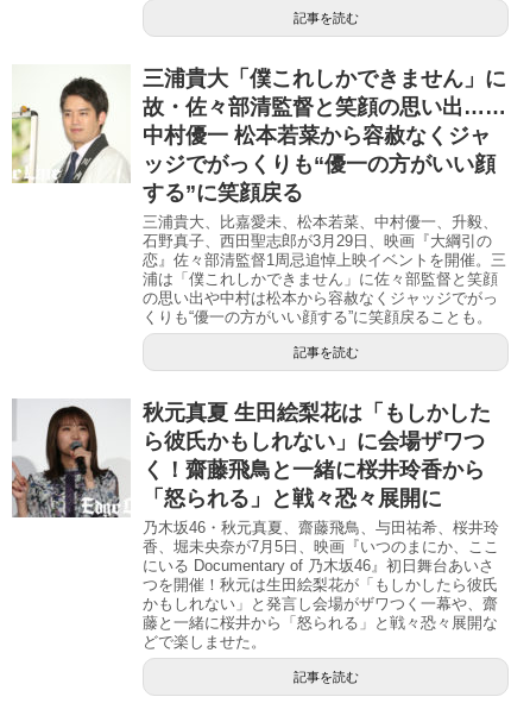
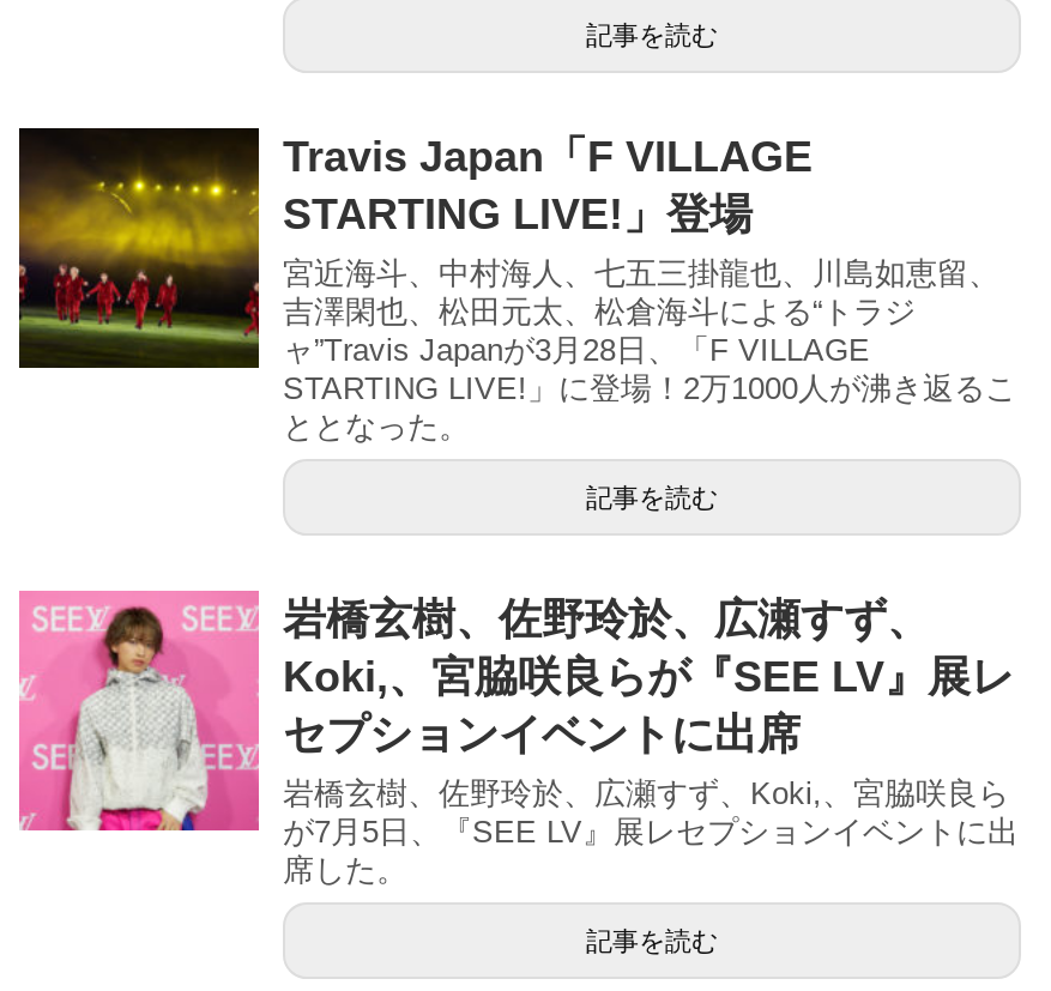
[11,66,506,326] [image] | 三浦貴大「僕これしかできません」に | 故・佐々部清監督と笑顔の思い出…… | 中村優一 松本若菜から容赦なくジャ | ッジでがっくりも“優一の方がいい顔 | する”に笑顔戻る | 三浦貴大、比嘉愛未、松本若菜、中村優一、升毅、 | 石野真子、西田聖志郎が3月29日、映画『大綱引の | 恋』佐々部清監督1周忌追悼上映イベントを開催。三 | 浦は「僕これしかできません」に佐々部監督と笑顔 | の思い出や中村は松本から容赦なくジャッジでがっ | くりも“優一の方がいい顔する”に笑顔戻ることも。 -> [17,125,1016,445] [image] | Travis Japan「F VILLAGE | STARTING LIVE!」登場 | 宮近海斗、中村海人、七五三掛龍也、川島如恵留、 | 吉澤閑也、松田元太、松倉海斗による“トラジ | ャ”Travis Japanが3月28日、「F VILLAGE | STARTING LIVE!」に登場！2万1000人が沸き返るこ | ととなった。
[11,398,499,650] [image] | 秋元真夏 生田絵梨花は「もしかした | ら彼氏かもしれない」に会場ザワつ | く！齋藤飛鳥と一緒に桜井玲香から | 「怒られる」と戦々恐々展開に | 乃木坂46・秋元真夏、齋藤飛鳥、与田祐希、桜井玲 | 香、堀未央奈が7月5日、映画『いつのまにか、ここ | にいる Documentary of 乃木坂46』初日舞台あいさ | つを開催！秋元は生田絵梨花が「もしかしたら彼氏 | かもしれない」と発言し会場がザワつく一幕や、齋 | 藤と一緒に桜井から「怒られる」と戦々恐々展開な | どで楽しませた。 -> [19,590,1019,889] [image] | 岩橋玄樹、佐野玲於、広瀬すず、 | Koki,、宮脇咲良らが『SEE LV』展レ | セプションイベントに出席 | 岩橋玄樹、佐野玲於、広瀬すず、Koki,、宮脇咲良ら | が7月5日、『SEE LV』展レセプションイベントに出 | 席した。

